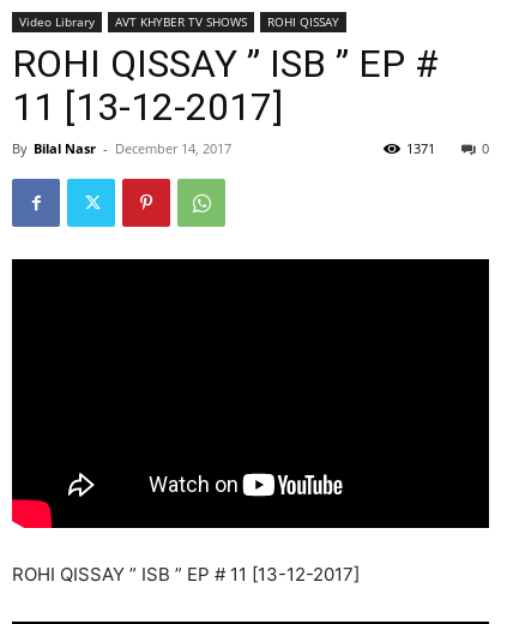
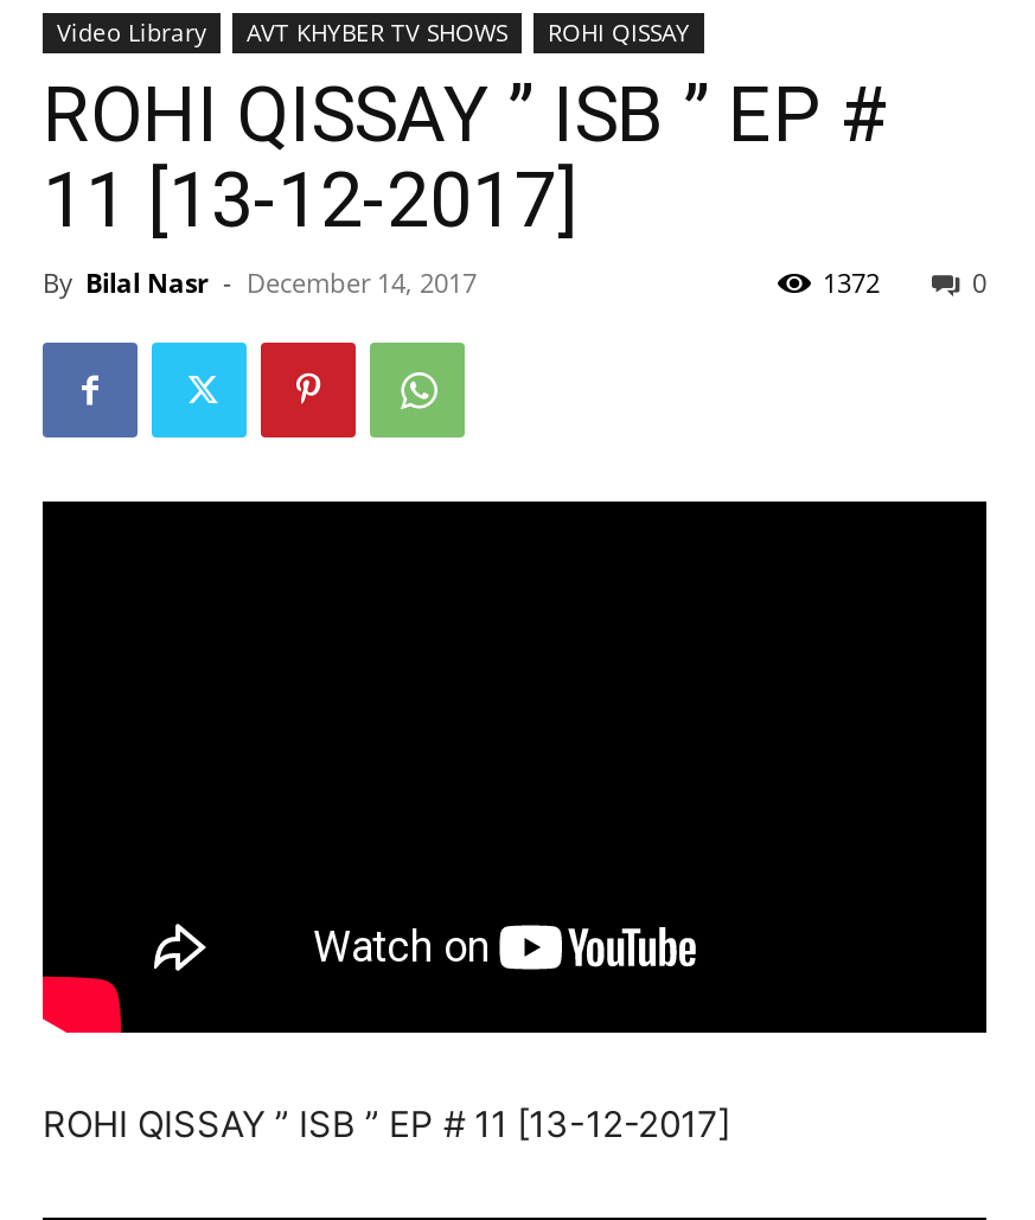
[406,139,435,157] 1371 -> [823,264,880,300] 1372

